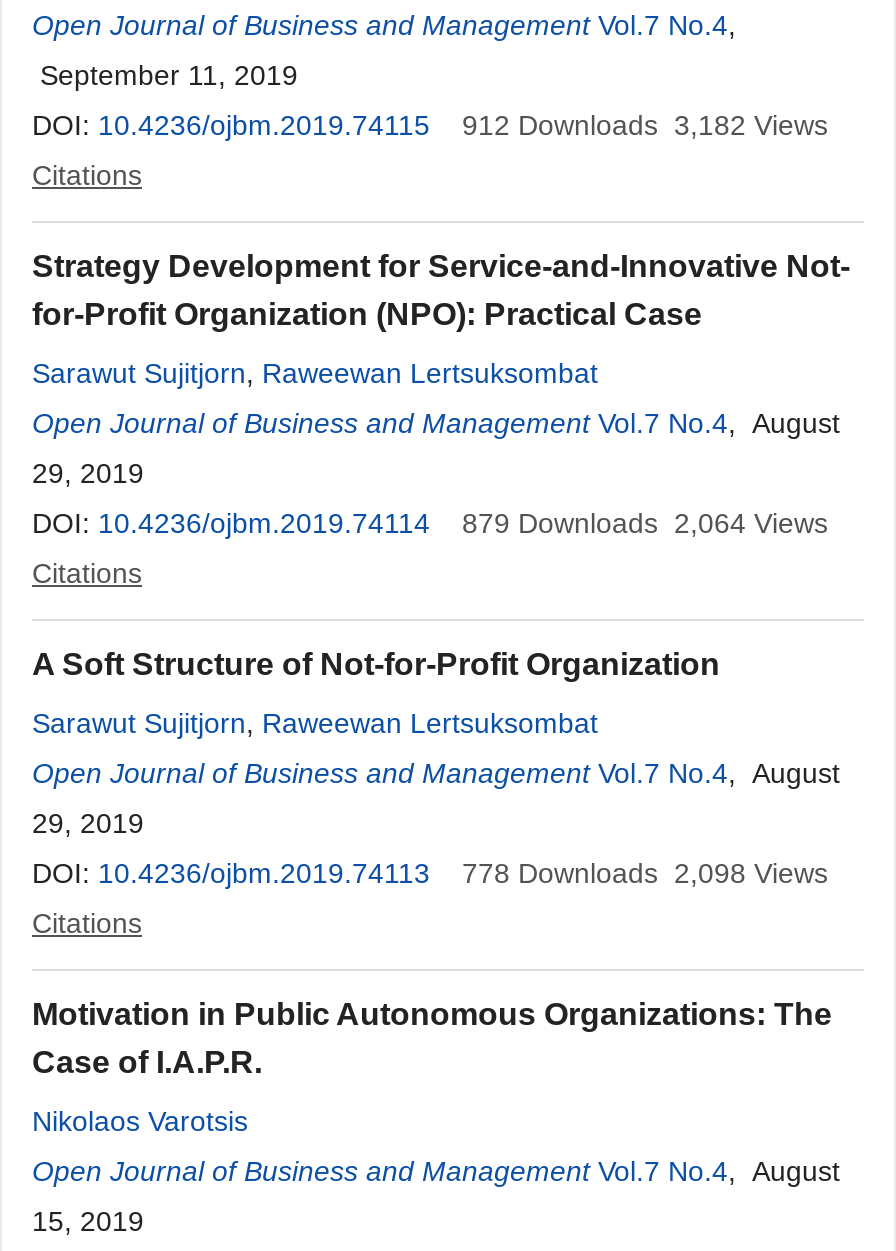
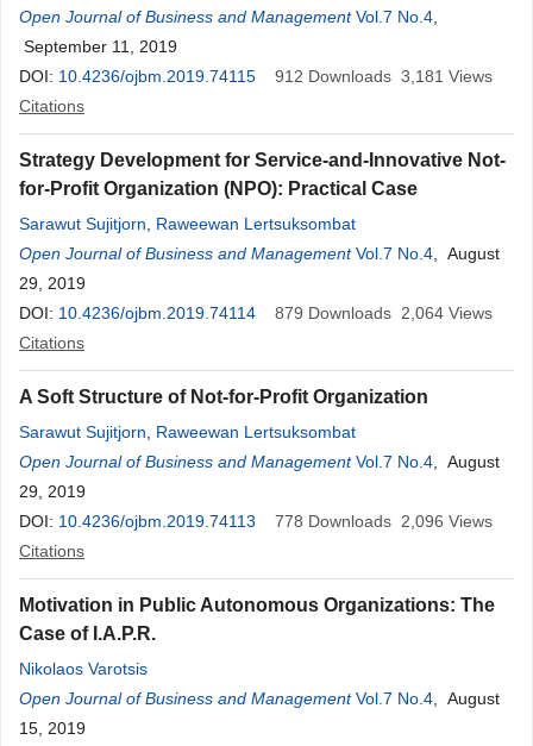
[462,109,828,141] 912 Downloads 3,182 Views -> [275,67,493,86] 912 Downloads 3,181 Views
[462,857,828,889] 778 Downloads 2,098 Views -> [275,512,493,531] 778 Downloads 2,096 Views

